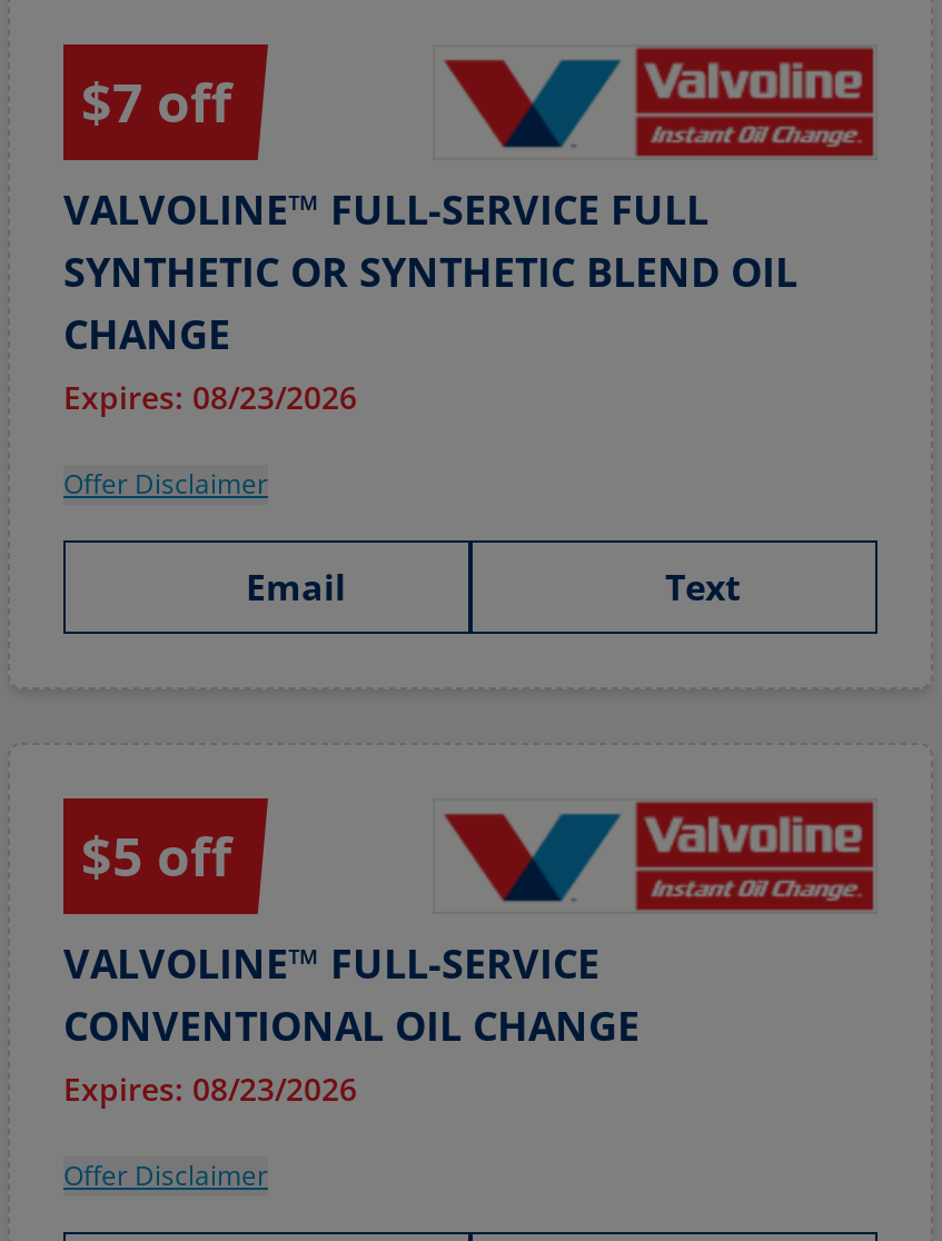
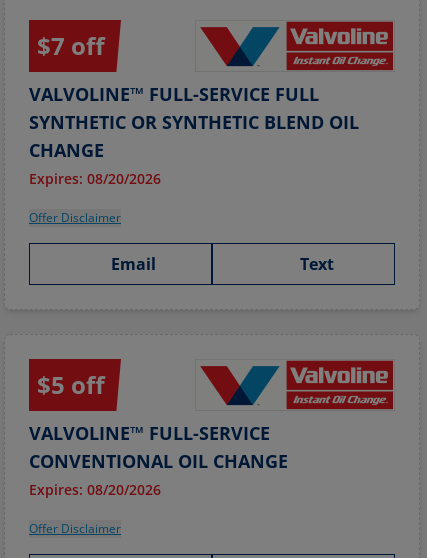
[63,376,357,418] Expires: 08/23/2026 -> [29,169,161,188] Expires: 08/20/2026
[63,1068,357,1110] Expires: 08/23/2026 -> [29,480,161,499] Expires: 08/20/2026

